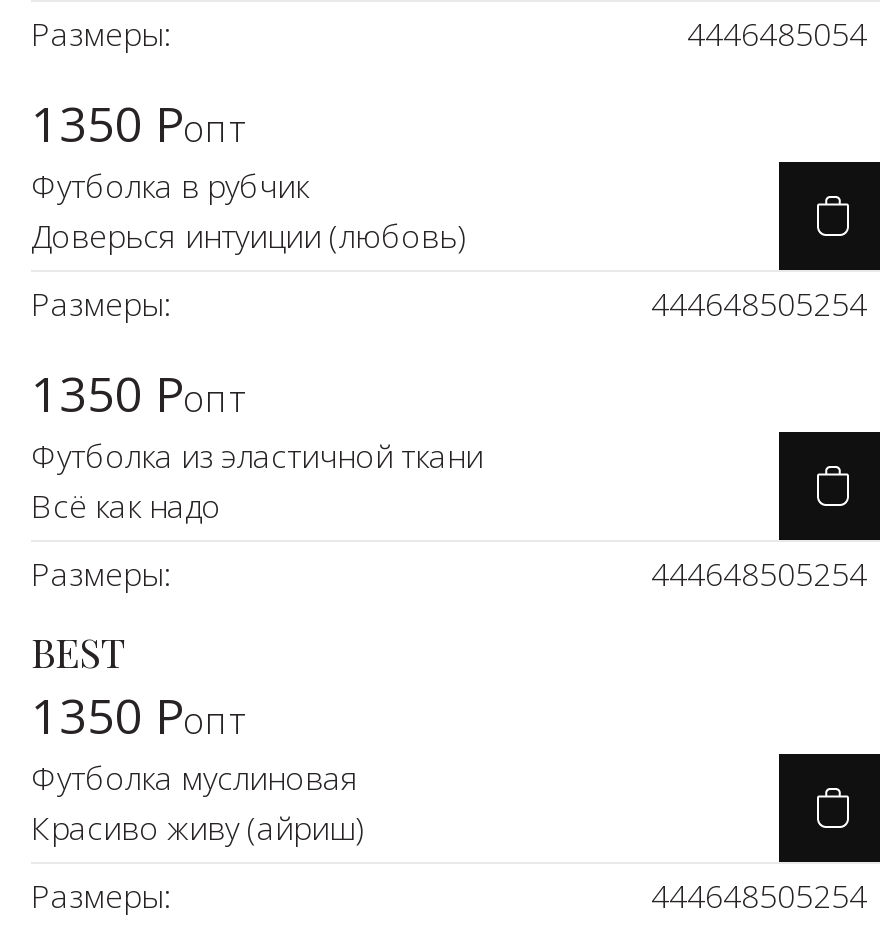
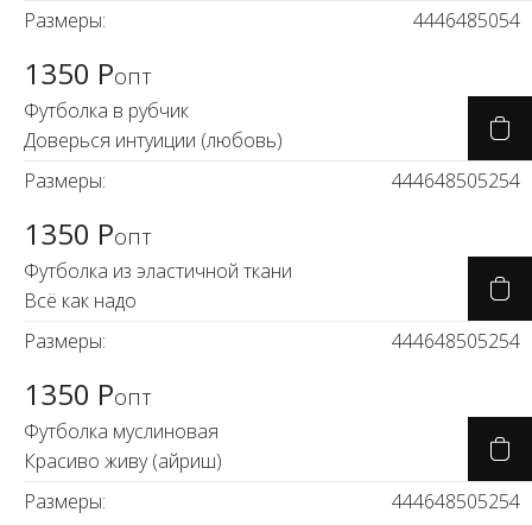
[31,624,125,678] BEST -> none

